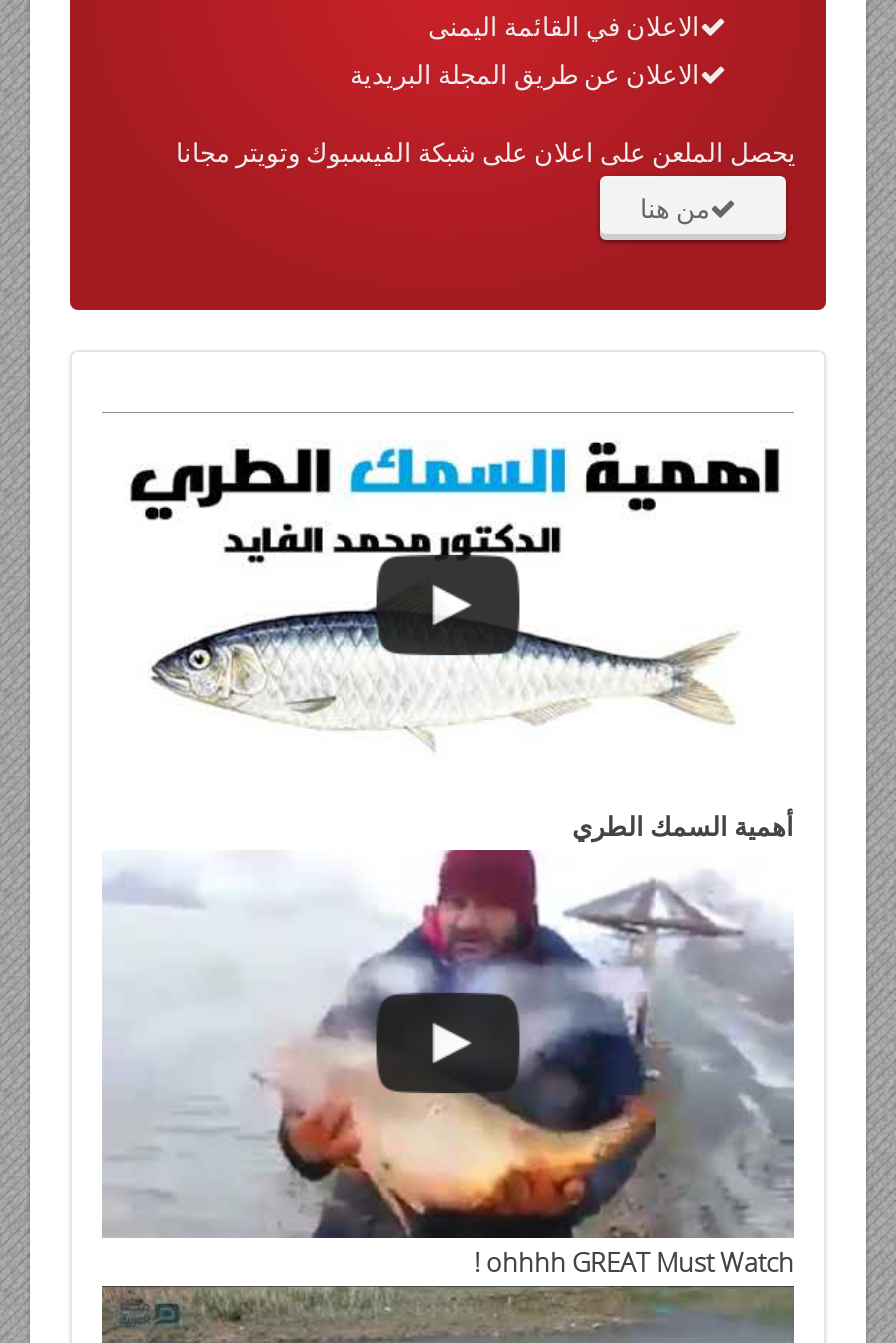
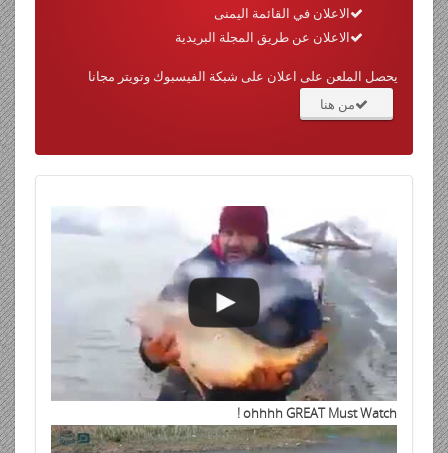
[104,412,794,843] [image] | أهمية السمك الطري -> none

